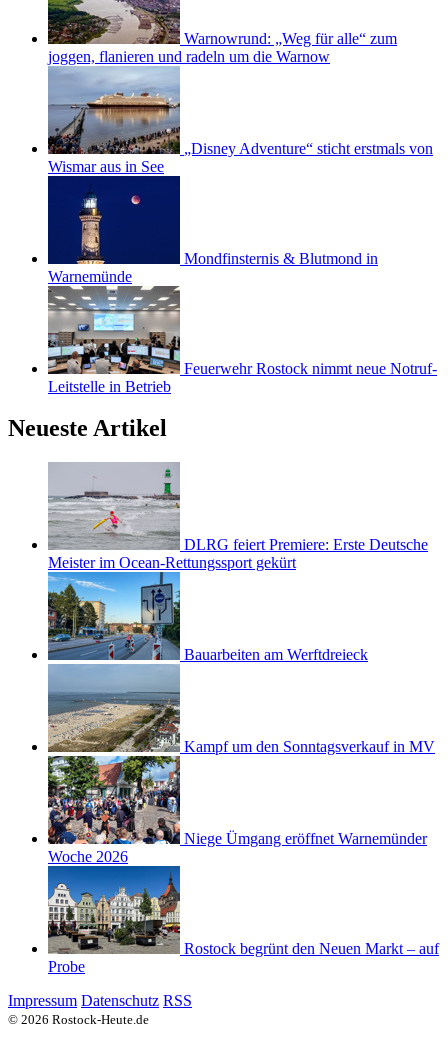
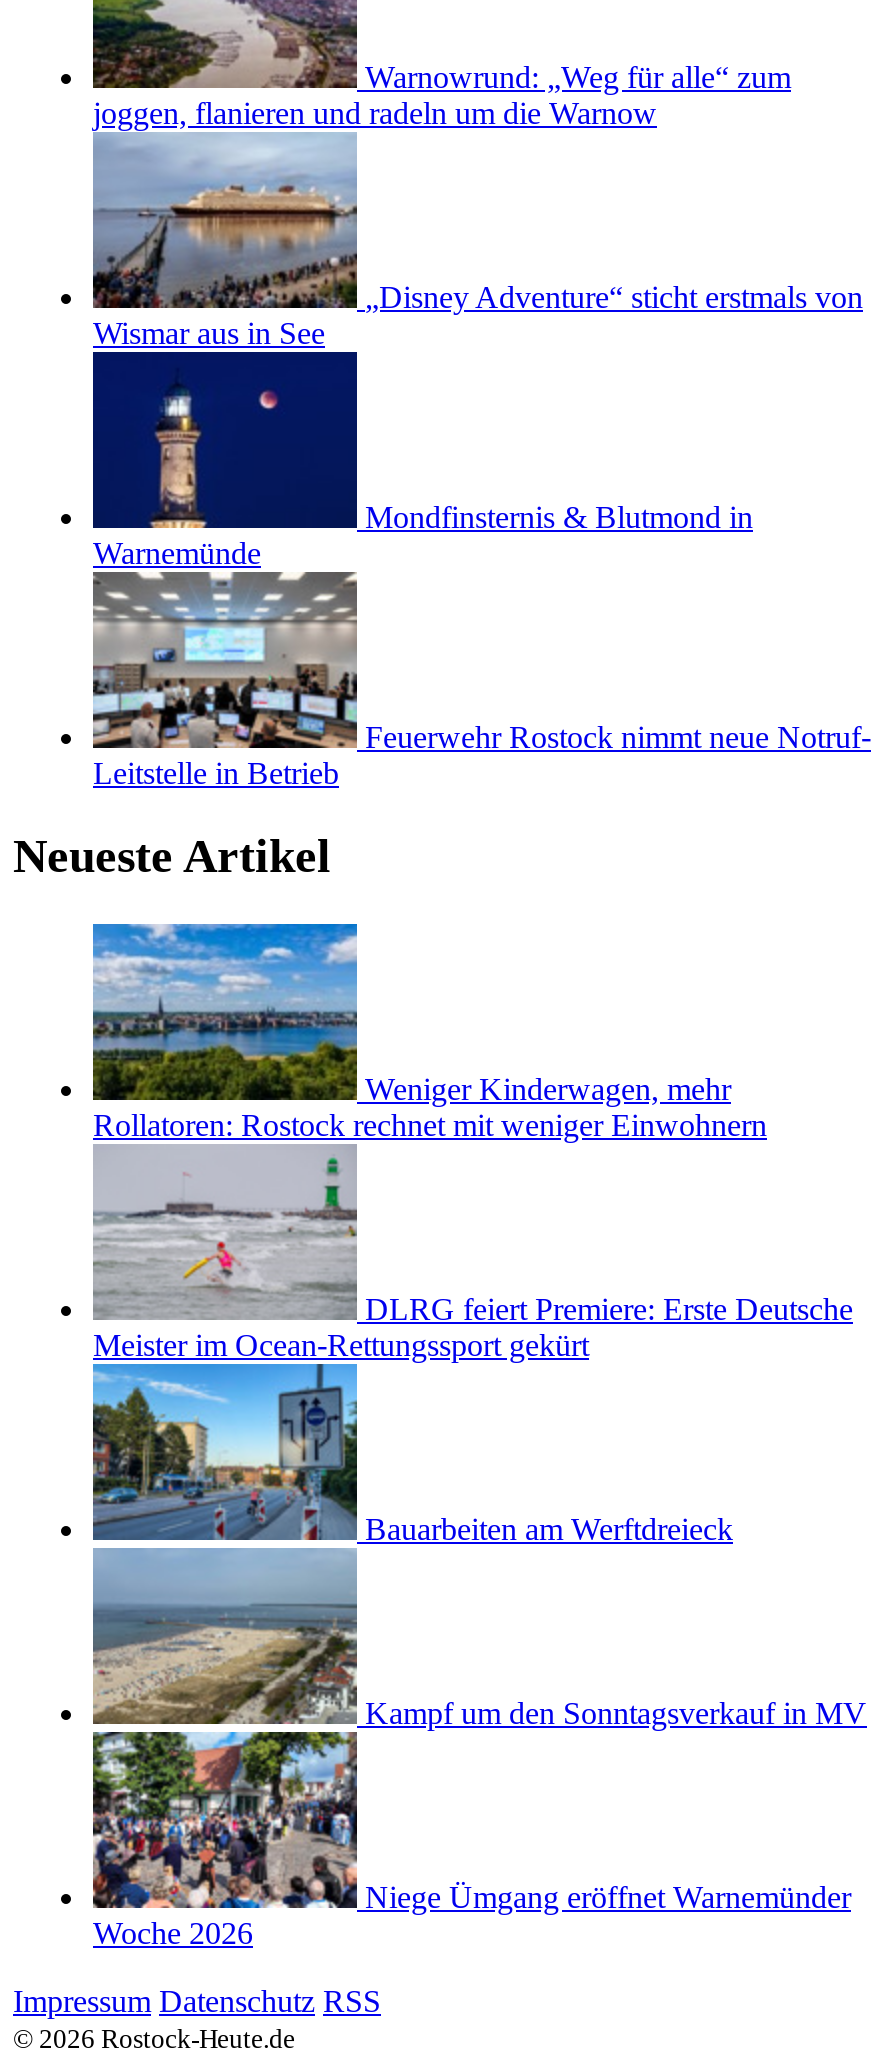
none -> [91,922,767,1143] [image] | Weniger Kinderwagen, mehr | Rollatoren: Rostock rechnet mit weniger Einwohnern
moved [47,465,435,865] -> [91,1150,867,1951]: [image] | DLRG feiert Premiere: Erste Deutsche | Meister im Ocean-Rettungssport gekürt | Bauarbeiten am Werftdreieck | Kampf um den Sonntagsverkauf in MV | Niege Ümgang eröffnet Warnemünder | Woche 2026
[47,865,439,975] [image] | Rostock begrünt den Neuen Markt – auf | Probe -> none

